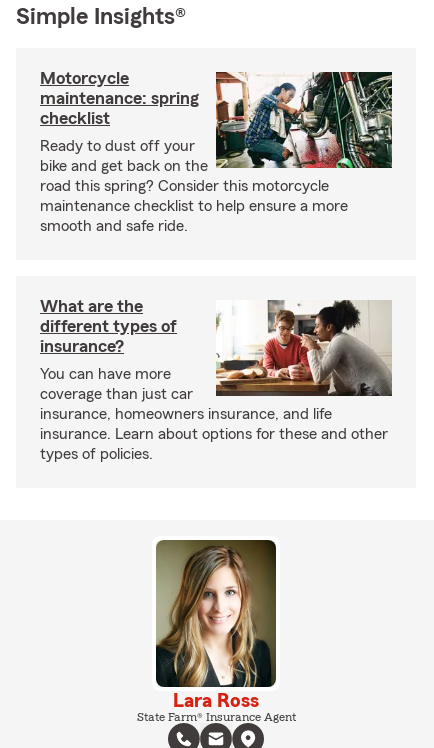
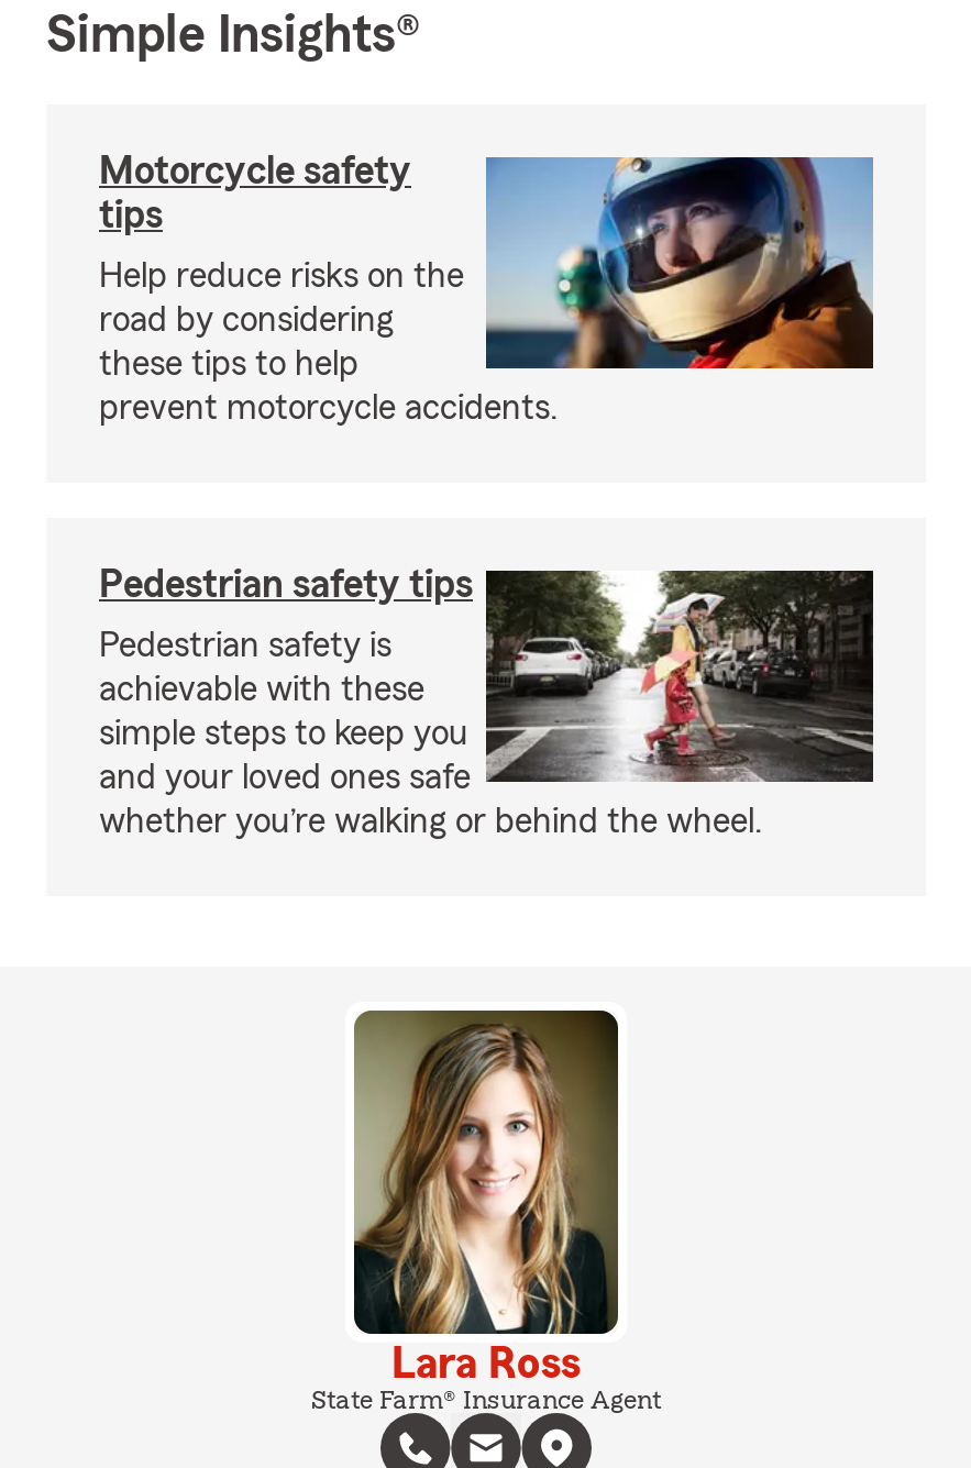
[40,69,199,127] Motorcycle | maintenance: spring | checklist -> [99,151,411,234] Motorcycle safety | tips
[40,71,393,234] [image] | Ready to dust off your | bike and get back on the | road this spring? Consider this motorcycle | maintenance checklist to help ensure a more | smooth and safe ride. -> [99,155,873,426] [image] | Help reduce risks on the | road by considering | these tips to help | prevent motorcycle accidents.
[40,297,177,355] What are the | different types of | insurance? -> [99,564,473,604] Pedestrian safety tips
[40,299,393,462] [image] | You can have more | coverage than just car | insurance, homeowners insurance, and life | insurance. Learn about options for these and other | types of policies. -> [99,569,875,839] [image] | Pedestrian safety is | achievable with these | simple steps to keep you | and your loved ones safe | whether you’re walking or behind the wheel.

